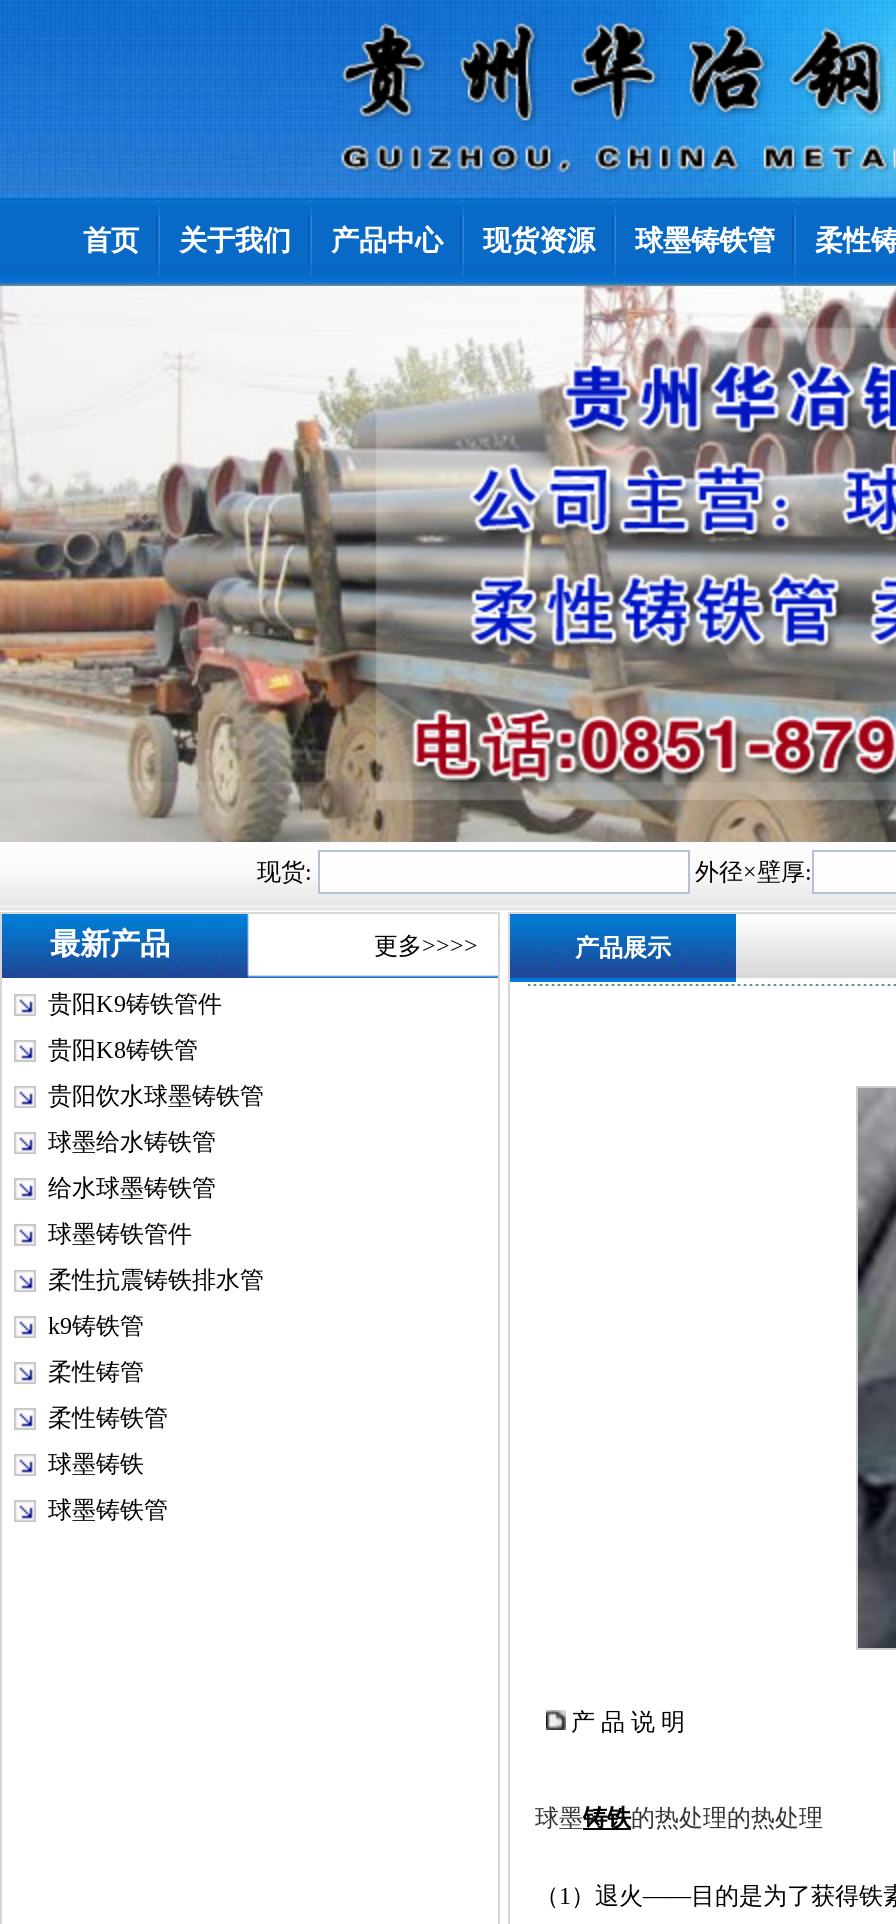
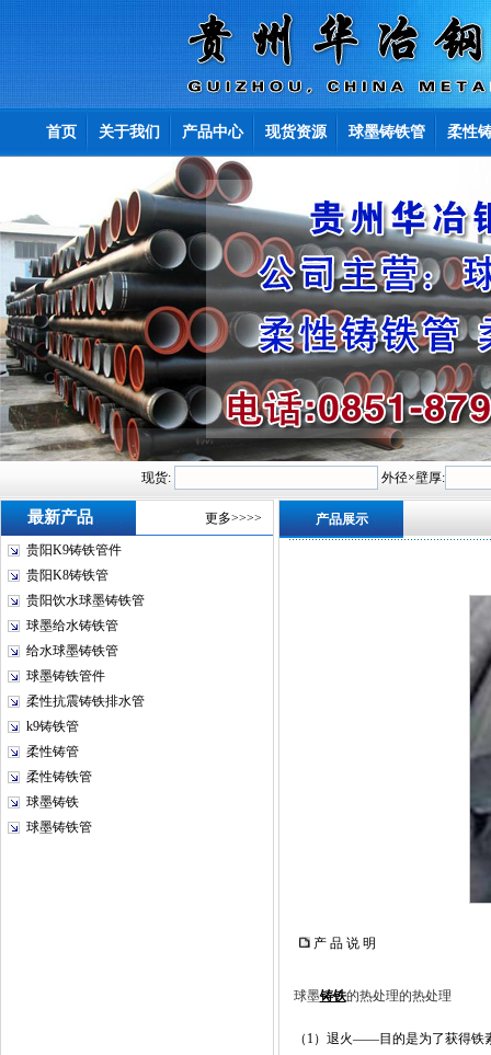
[6,284,890,844] [image] -> [3,156,488,462] [image]

